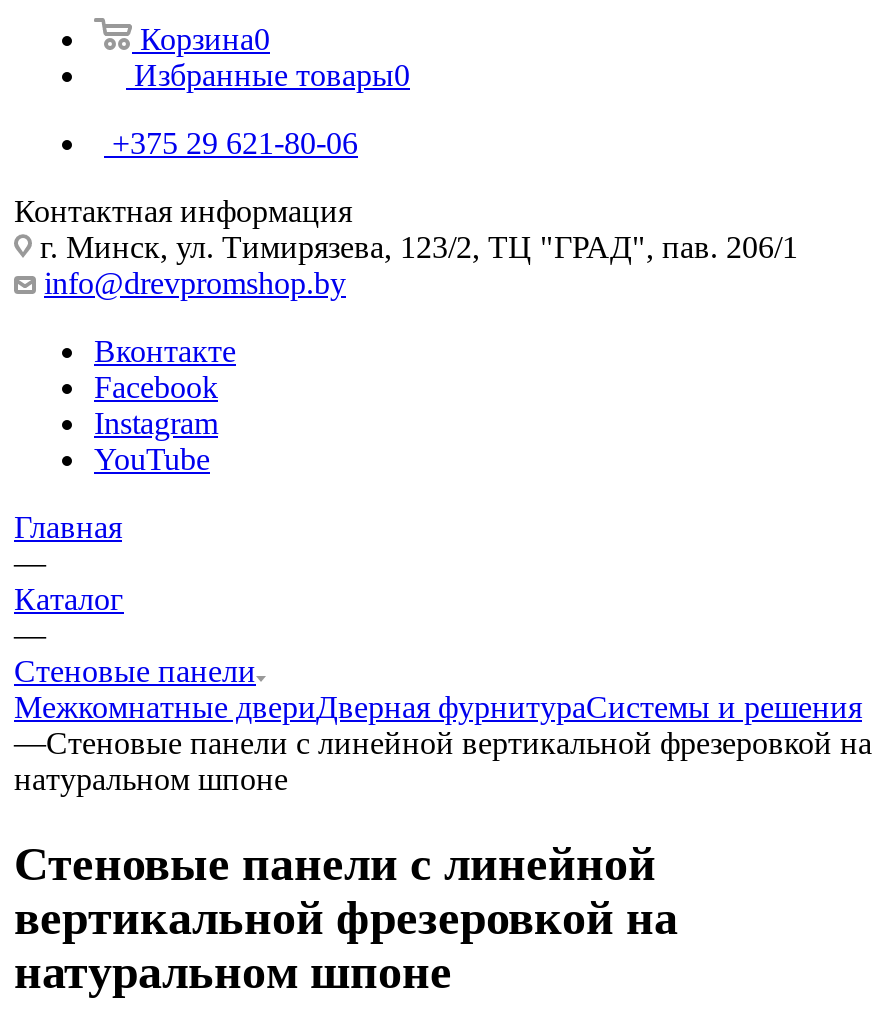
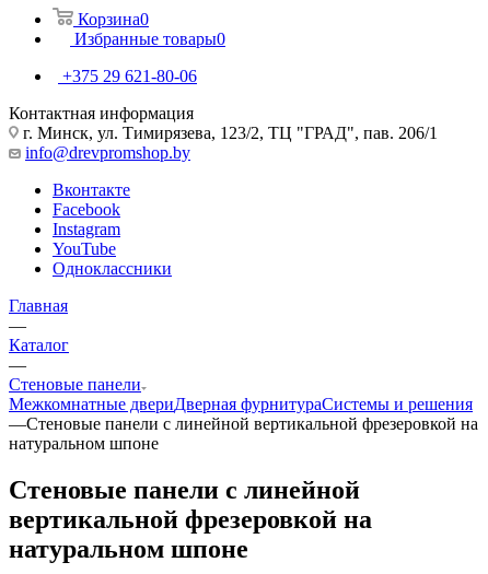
none -> [53,259,172,278] Одноклассники

